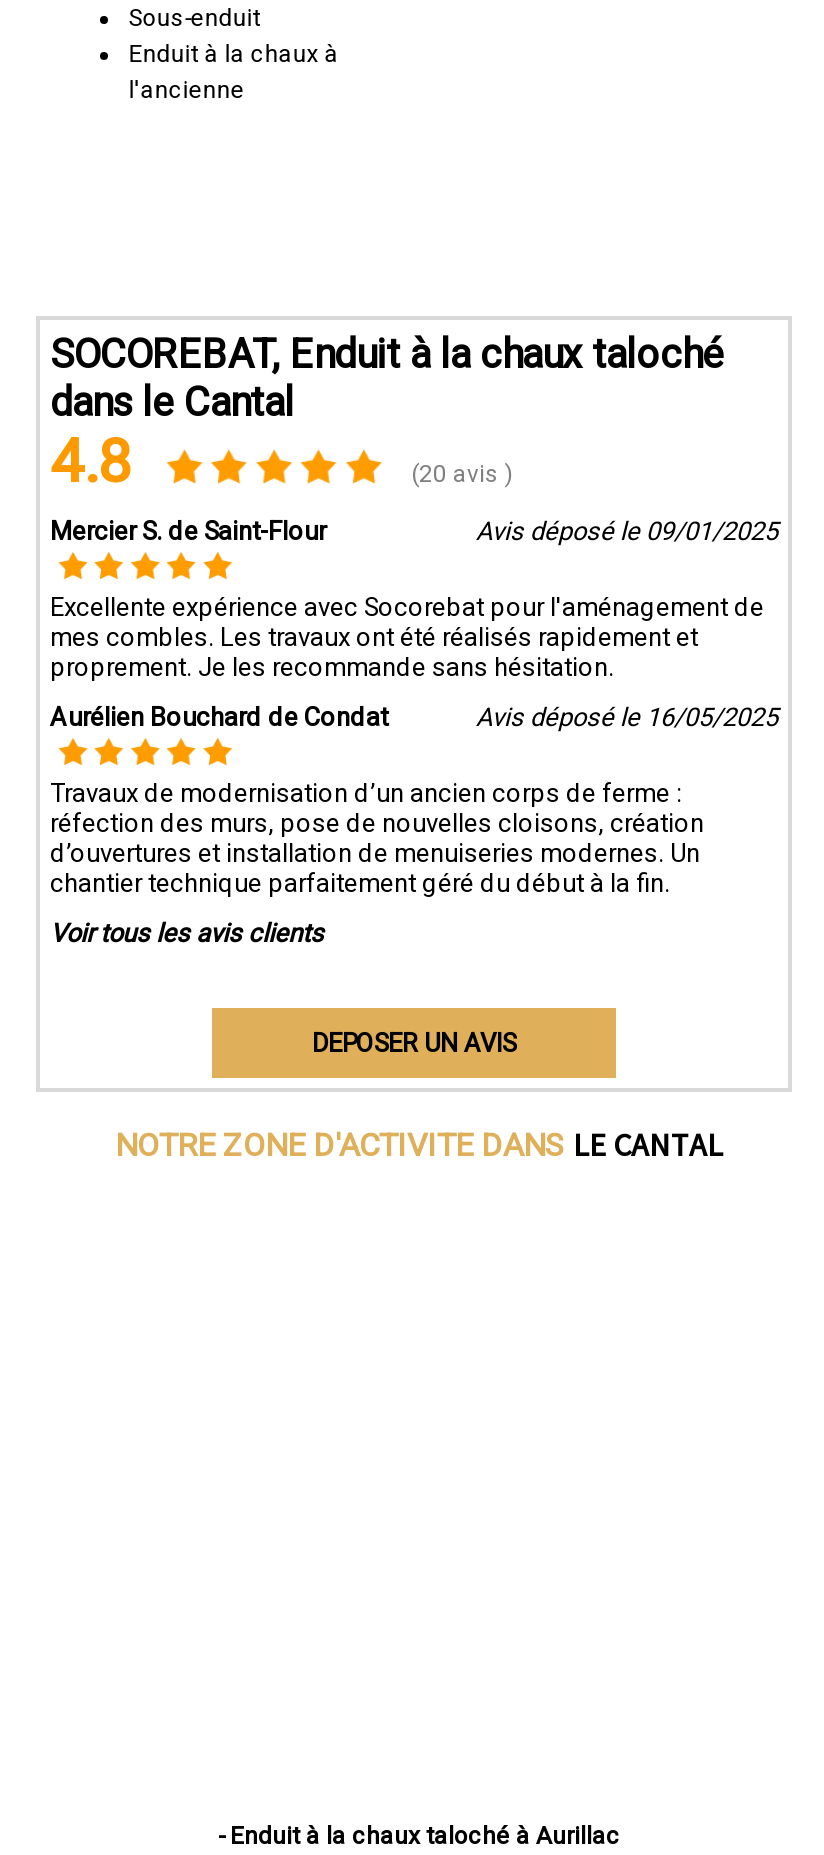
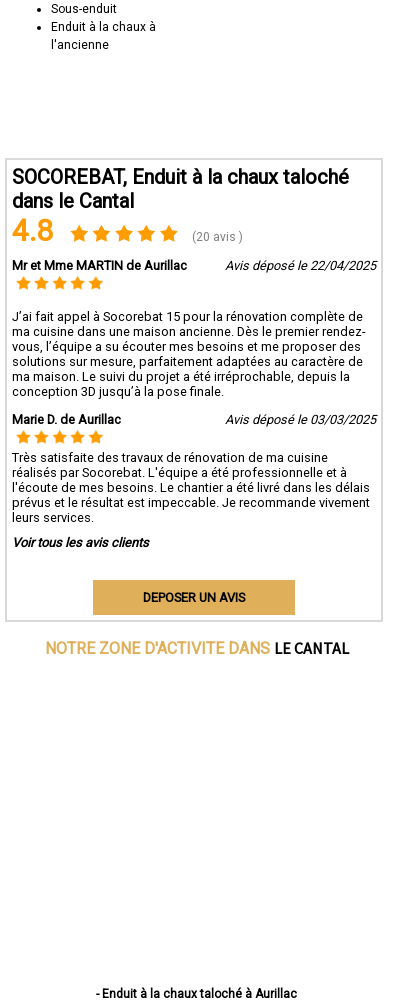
[50,516,778,546] Mercier S. de Saint-Flour | Avis déposé le 09/01/2025 -> [12,258,376,273] Mr et Mme MARTIN de Aurillac | Avis déposé le 22/04/2025
[50,592,764,682] Excellente expérience avec Socorebat pour l'aménagement de | mes combles. Les travaux ont été réalisés rapidement et | proprement. Je les recommande sans hésitation. -> [12,309,366,399] J’ai fait appel à Socorebat 15 pour la rénovation complète de | ma cuisine dans une maison ancienne. Dès le premier rendez- | vous, l’équipe a su écouter mes besoins et me proposer des | solutions sur mesure, parfaitement adaptées au caractère de | ma maison. Le suivi du projet a été irréprochable, depuis la | conception 3D jusqu’à la pose finale.
[50,702,778,732] Aurélien Bouchard de Condat | Avis déposé le 16/05/2025 -> [12,412,376,427] Marie D. de Aurillac | Avis déposé le 03/03/2025
[50,778,704,898] Travaux de modernisation d’un ancien corps de ferme : | réfection des murs, pose de nouvelles cloisons, création | d’ouvertures et installation de menuiseries modernes. Un | chantier technique parfaitement géré du début à la fin. -> [12,450,370,525] Très satisfaite des travaux de rénovation de ma cuisine | réalisés par Socorebat. L'équipe a été professionnelle et à | l'écoute de mes besoins. Le chantier a été livré dans les délais | prévus et le résultat est impeccable. Je recommande vivement | leurs services.

